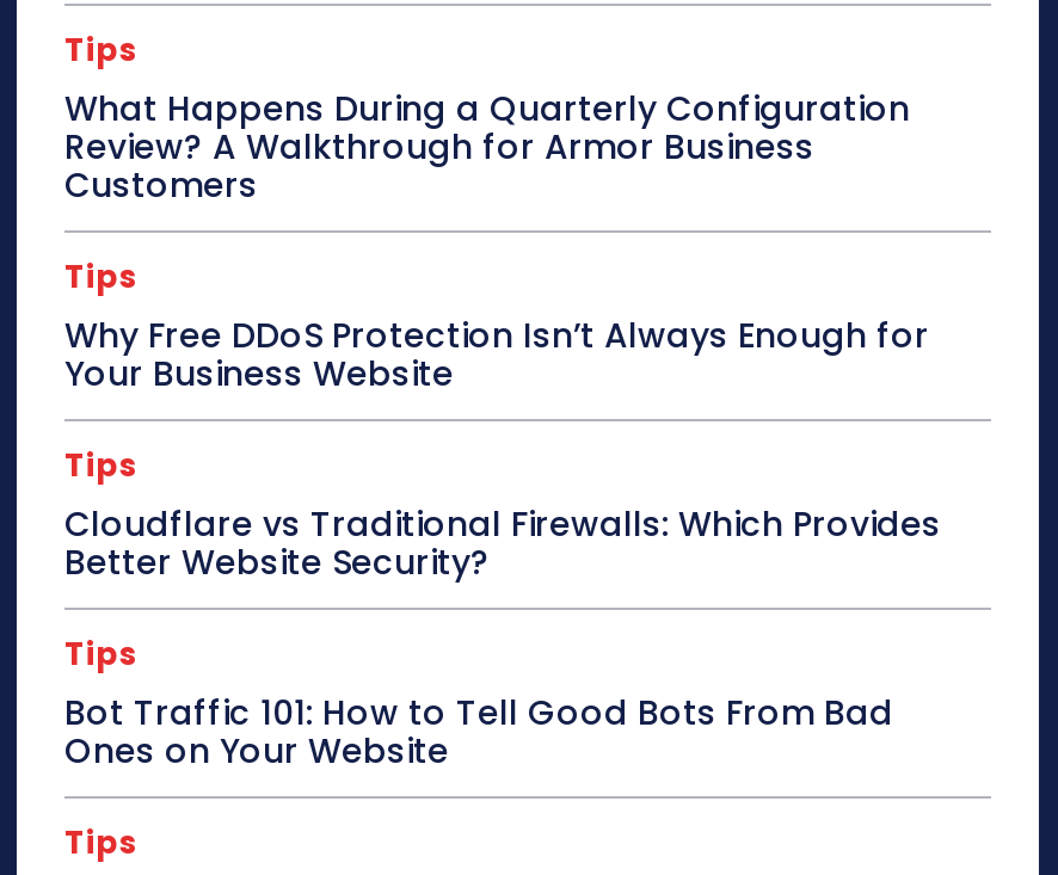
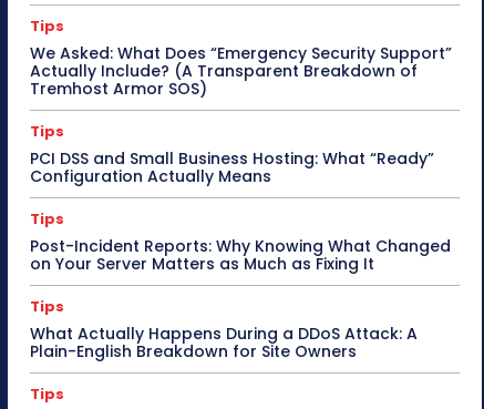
[64,86,910,210] What Happens During a Quarterly Configuration | Review? A Walkthrough for Armor Business | Customers -> [30,43,452,100] We Asked: What Does “Emergency Security Support” | Actually Include? (A Transparent Breakdown of | Tremhost Armor SOS)
[64,313,929,398] Why Free DDoS Protection Isn’t Always Enough for | Your Business Website -> [30,148,434,188] PCI DSS and Small Business Hosting: What “Ready” | Configuration Actually Means
[64,501,941,587] Cloudflare vs Traditional Firewalls: Which Provides | Better Website Security? -> [30,235,451,275] Post-Incident Reports: Why Knowing What Changed | on Your Server Matters as Much as Fixing It
[64,690,893,776] Bot Traffic 101: How to Tell Good Bots From Bad | Ones on Your Website -> [30,323,418,363] What Actually Happens During a DDoS Attack: A | Plain-English Breakdown for Site Owners

